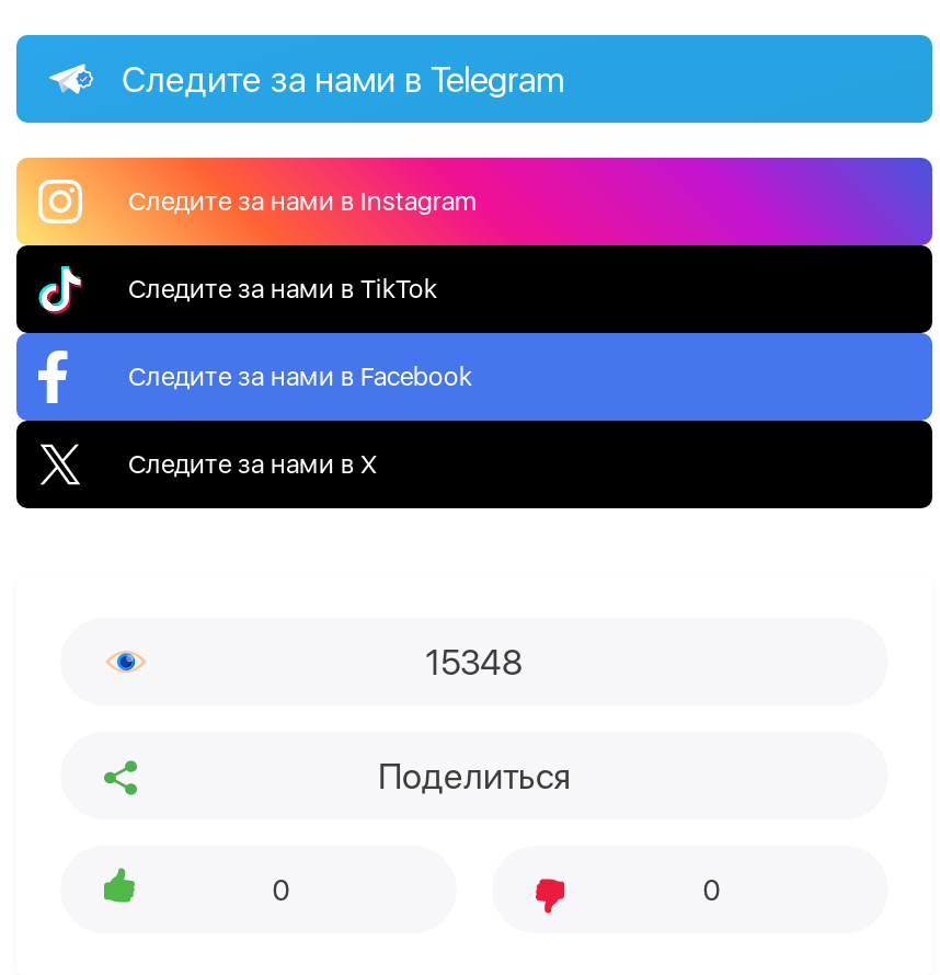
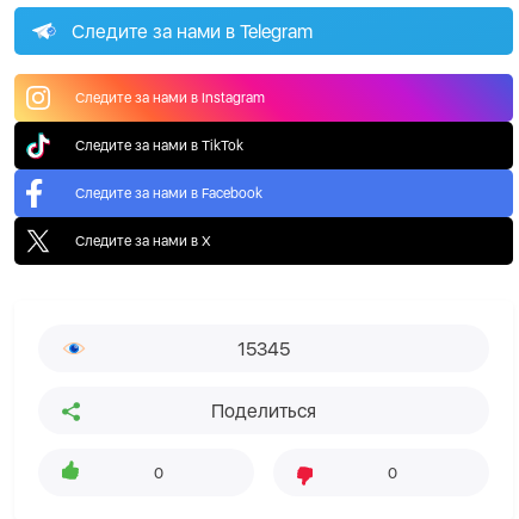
[425,642,524,683] 15348 -> [237,337,290,360] 15345

